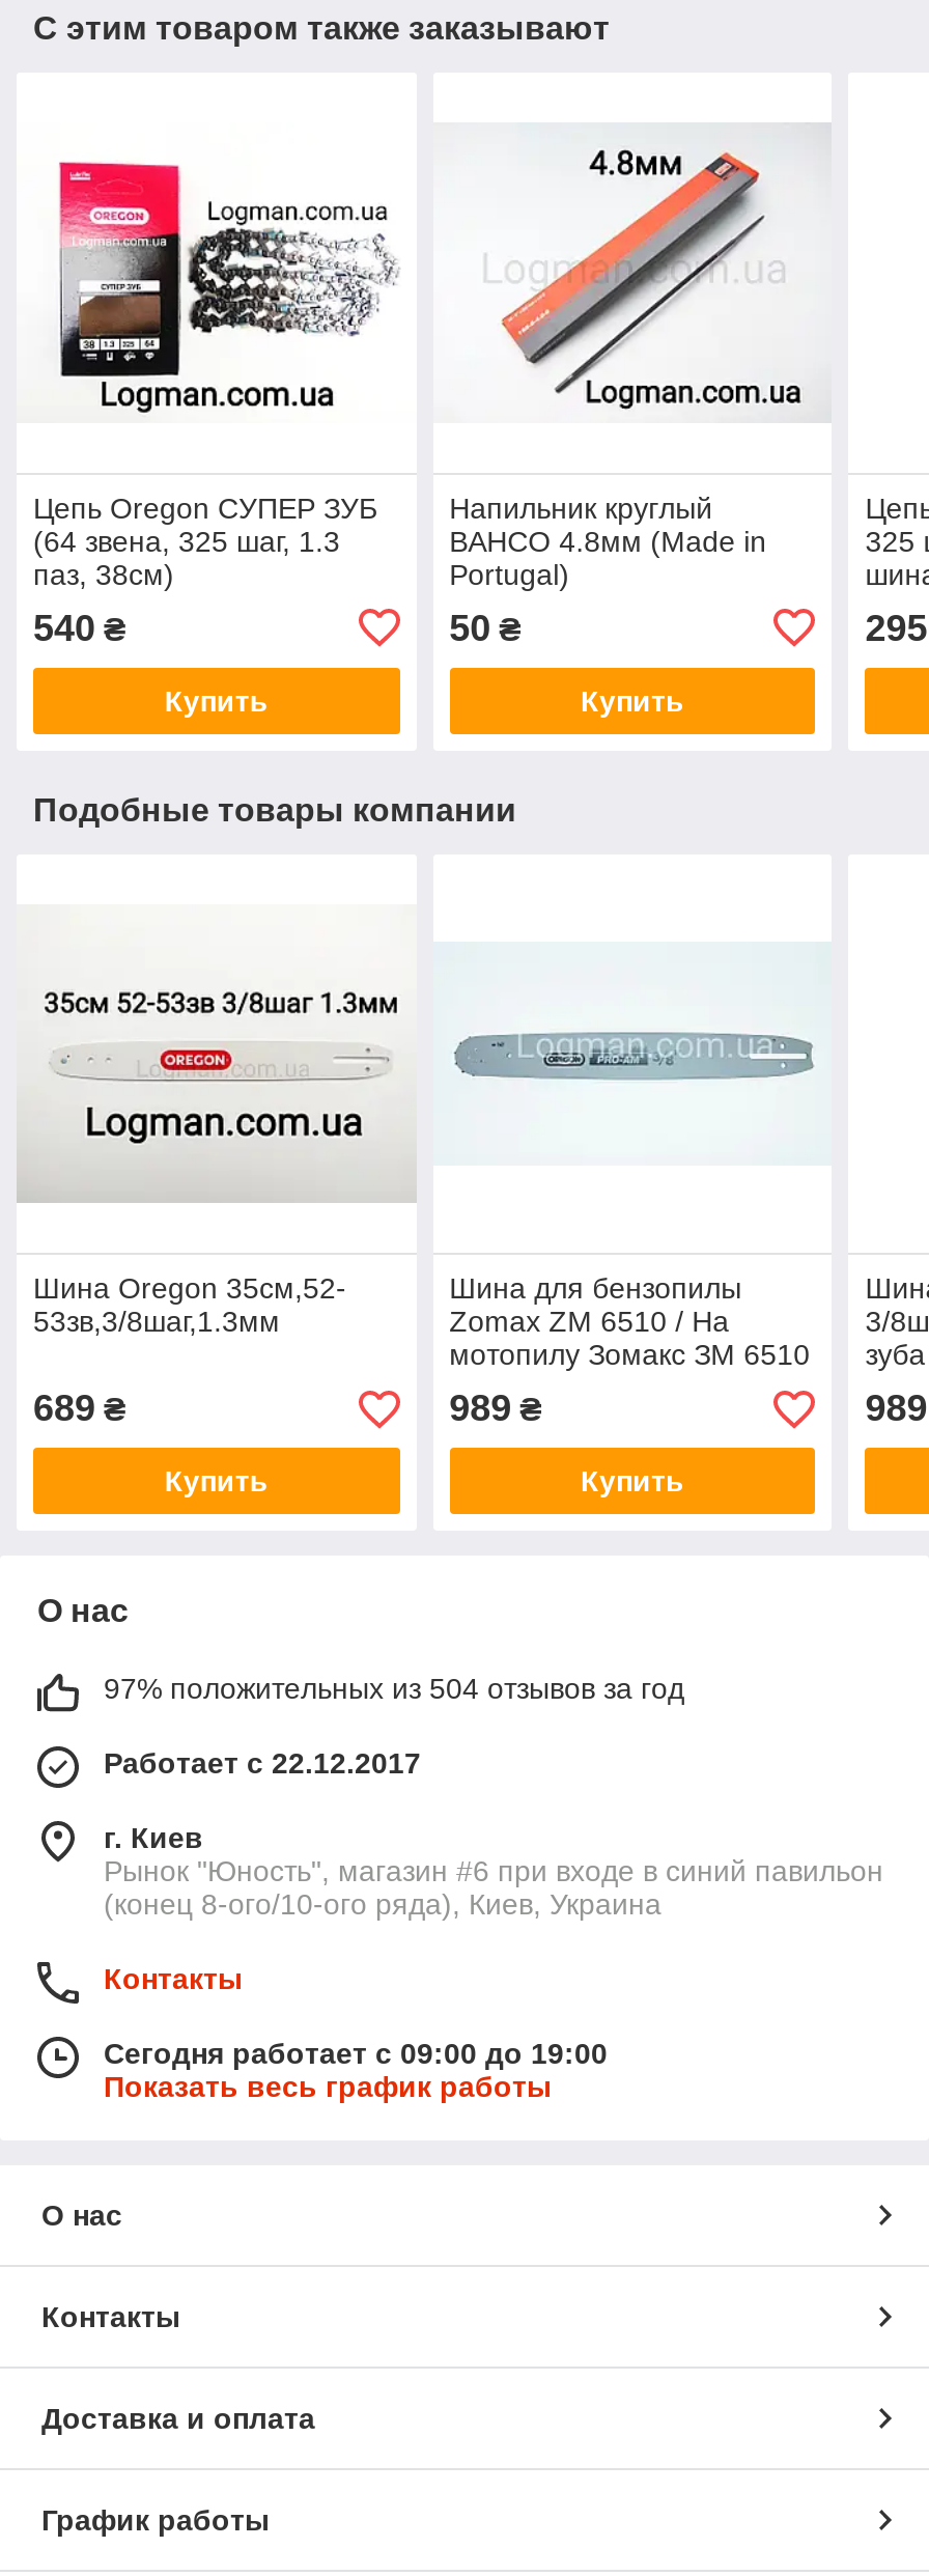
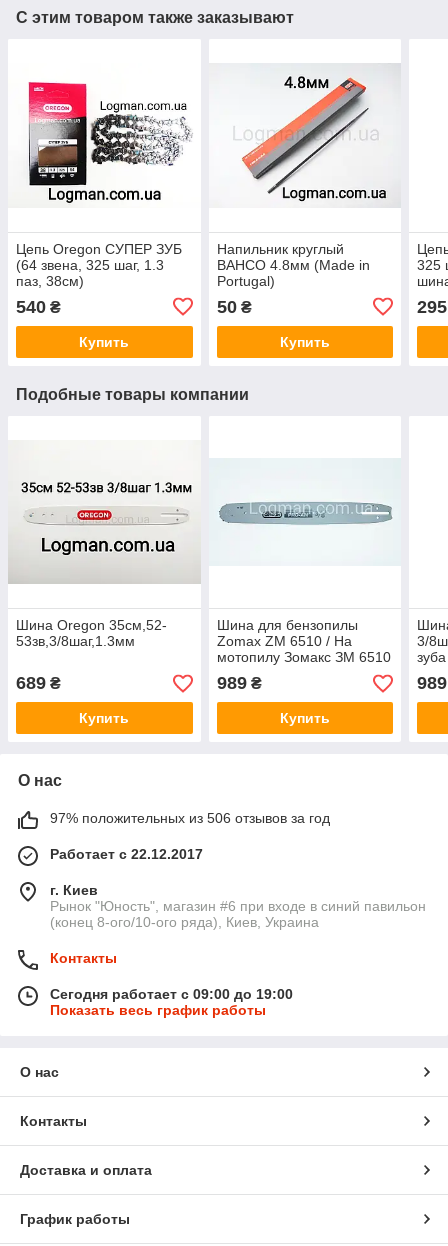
[104,1673,684,1706] 97% положительных из 504 отзывов за год -> [50,810,330,826] 97% положительных из 506 отзывов за год

